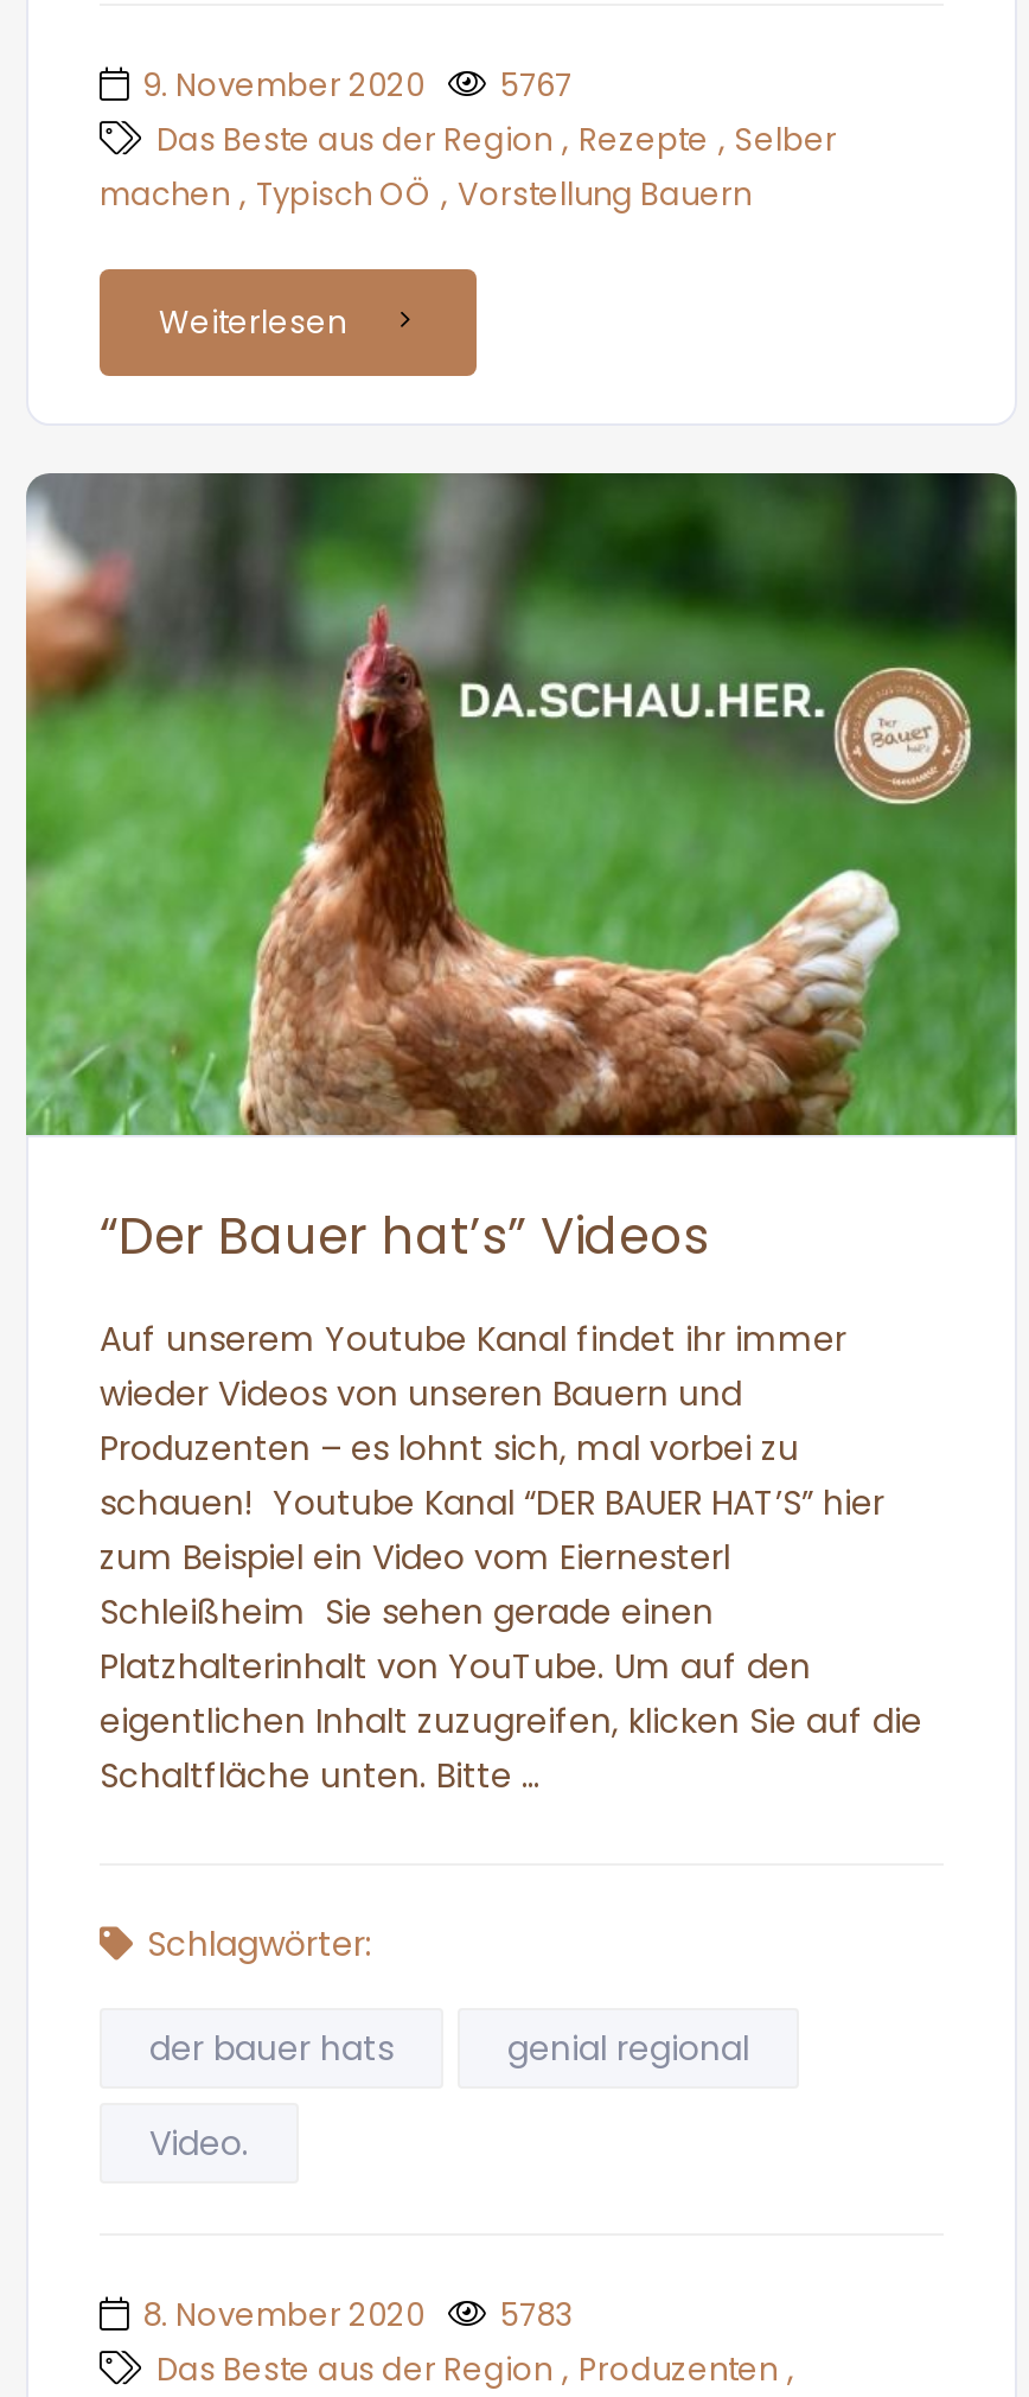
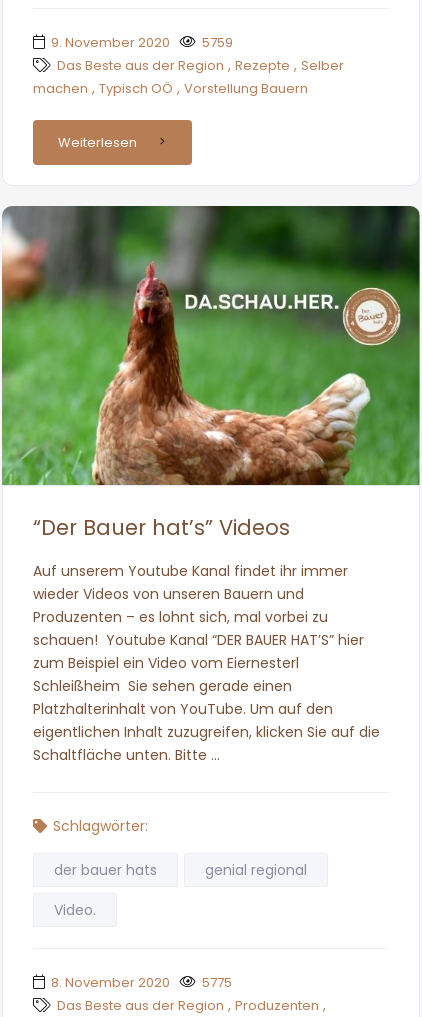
[142,62,571,107] 9. November 2020 5767 -> [51,33,233,52] 9. November 2020 5759
[142,2292,574,2337] 8. November 2020 5783 -> [51,973,232,992] 8. November 2020 5775

